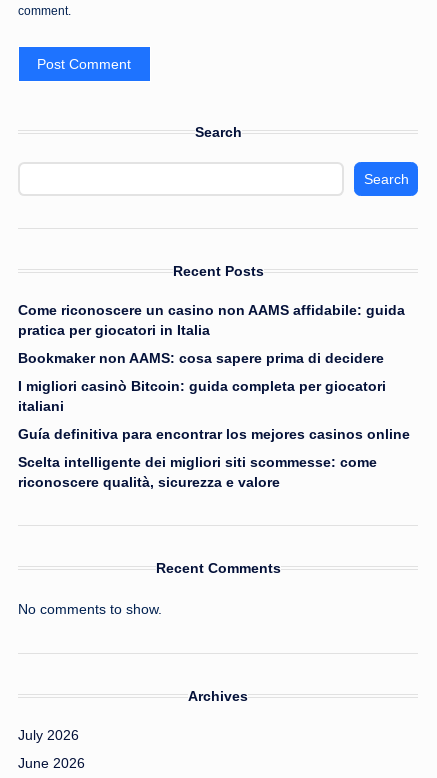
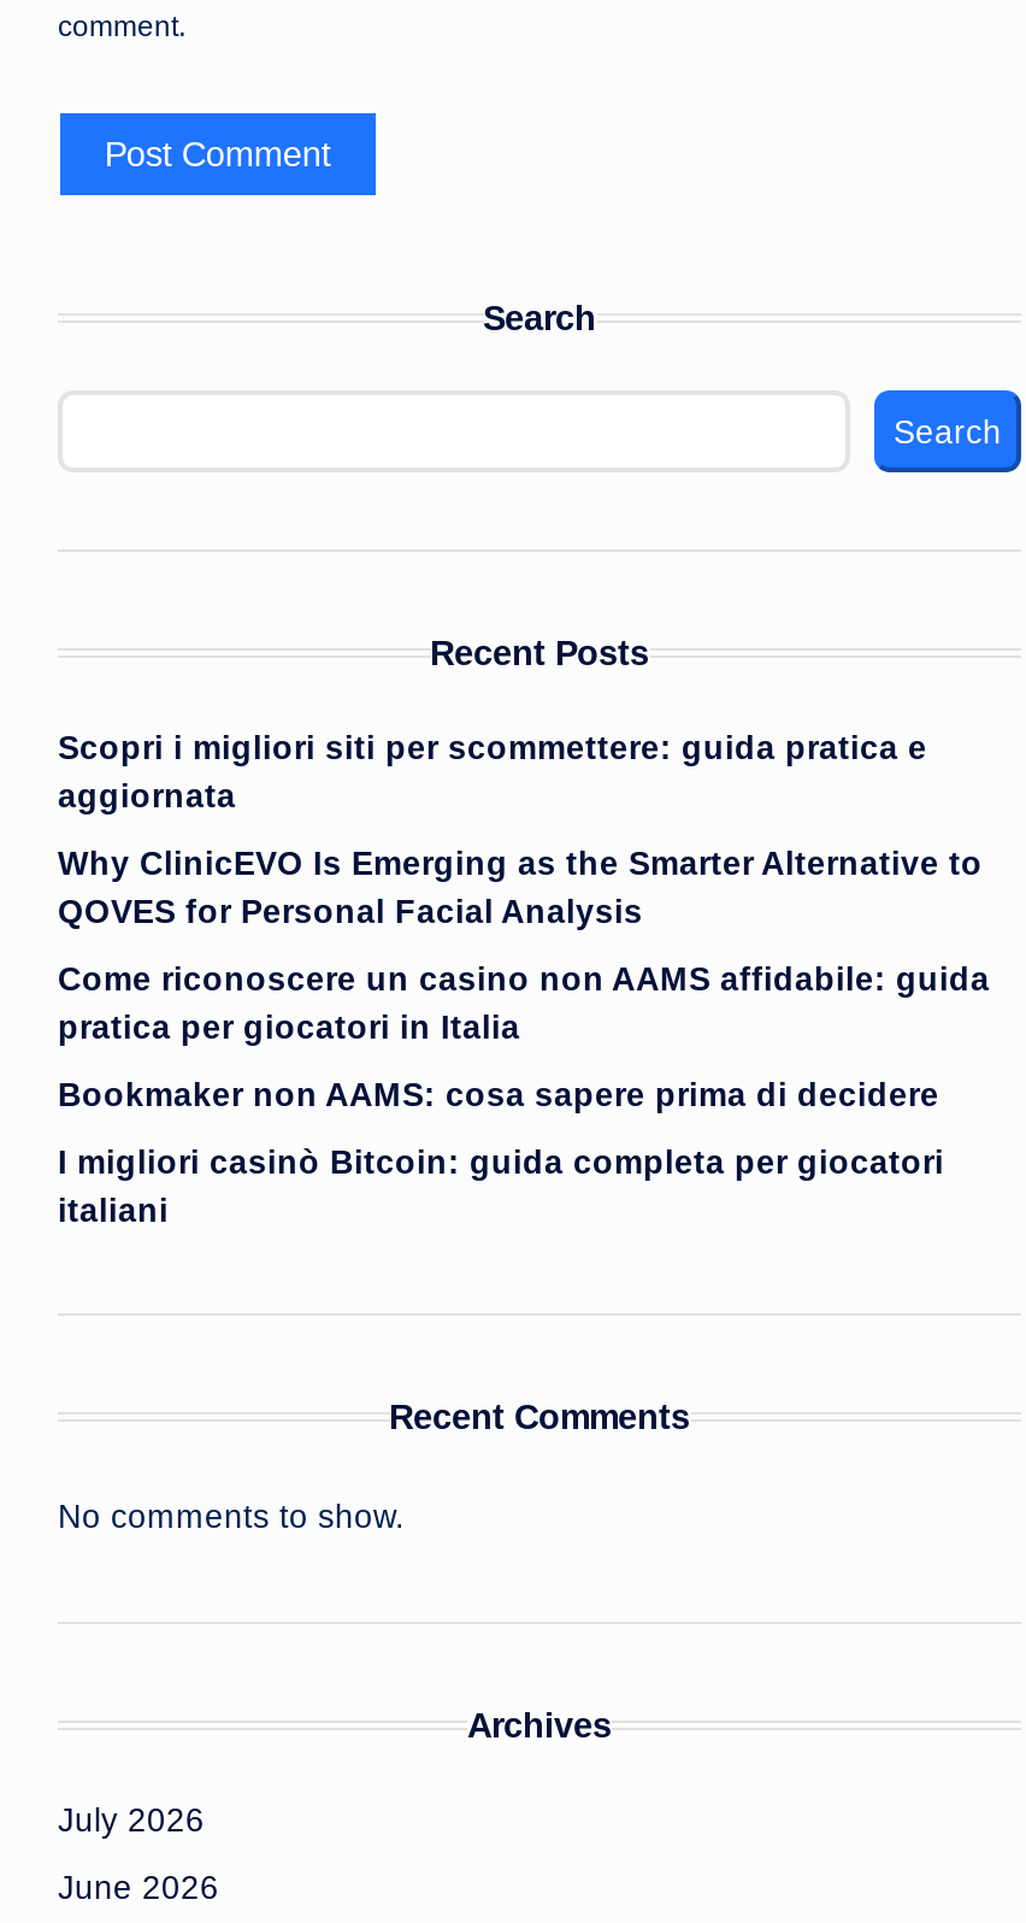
none -> [58,730,983,930] Scopri i migliori siti per scommettere: guida pratica e | aggiornata | Why ClinicEVO Is Emerging as the Smarter Alternative to | QOVES for Personal Facial Analysis
moved [18,303,405,414] -> [58,961,990,1229]: Come riconoscere un casino non AAMS affidabile: guida | pratica per giocatori in Italia | Bookmaker non AAMS: cosa sapere prima di decidere | I migliori casinò Bitcoin: guida completa per giocatori | italiani
[18,427,410,490] Guía definitiva para encontrar los mejores casinos online | Scelta intelligente dei migliori siti scommesse: come | riconoscere qualità, sicurezza e valore -> none

